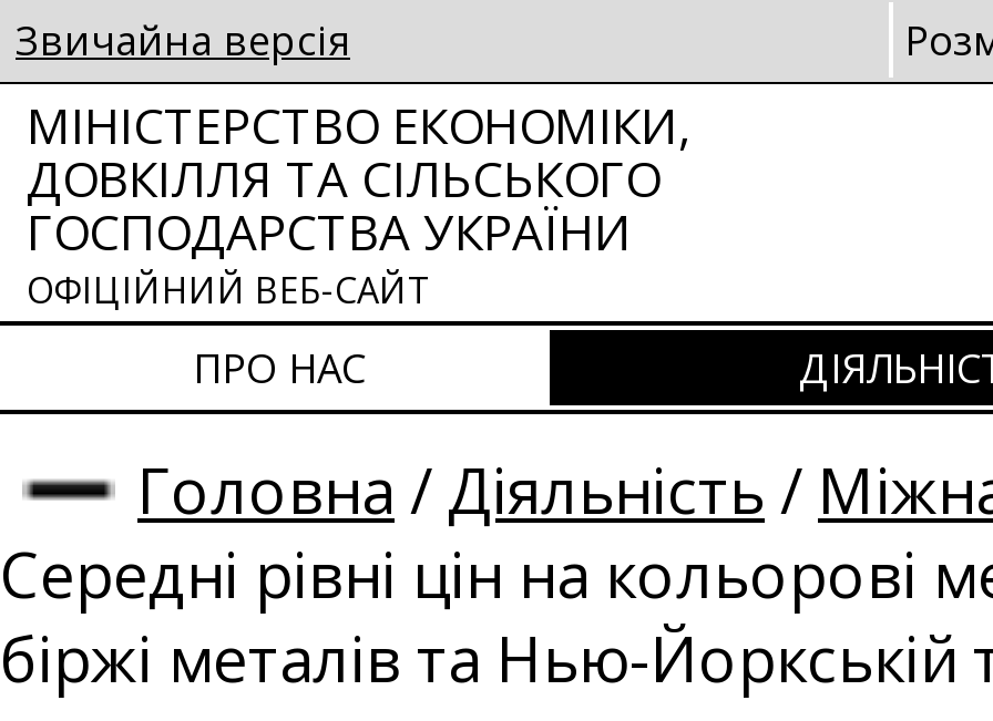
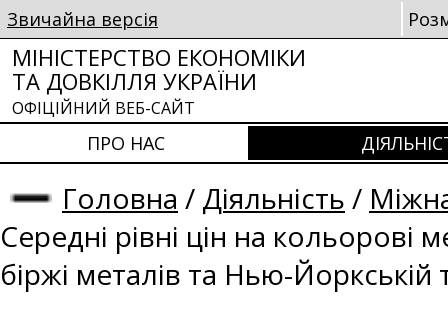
[27,91,692,264] МІНІСТЕРСТВО ЕКОНОМІКИ, | ДОВКІЛЛЯ ТА СІЛЬСЬКОГО | ГОСПОДАРСТВА УКРАЇНИ -> [12,42,306,96] МІНІСТЕРСТВО ЕКОНОМІКИ | ТА ДОВКІЛЛЯ УКРАЇНИ

